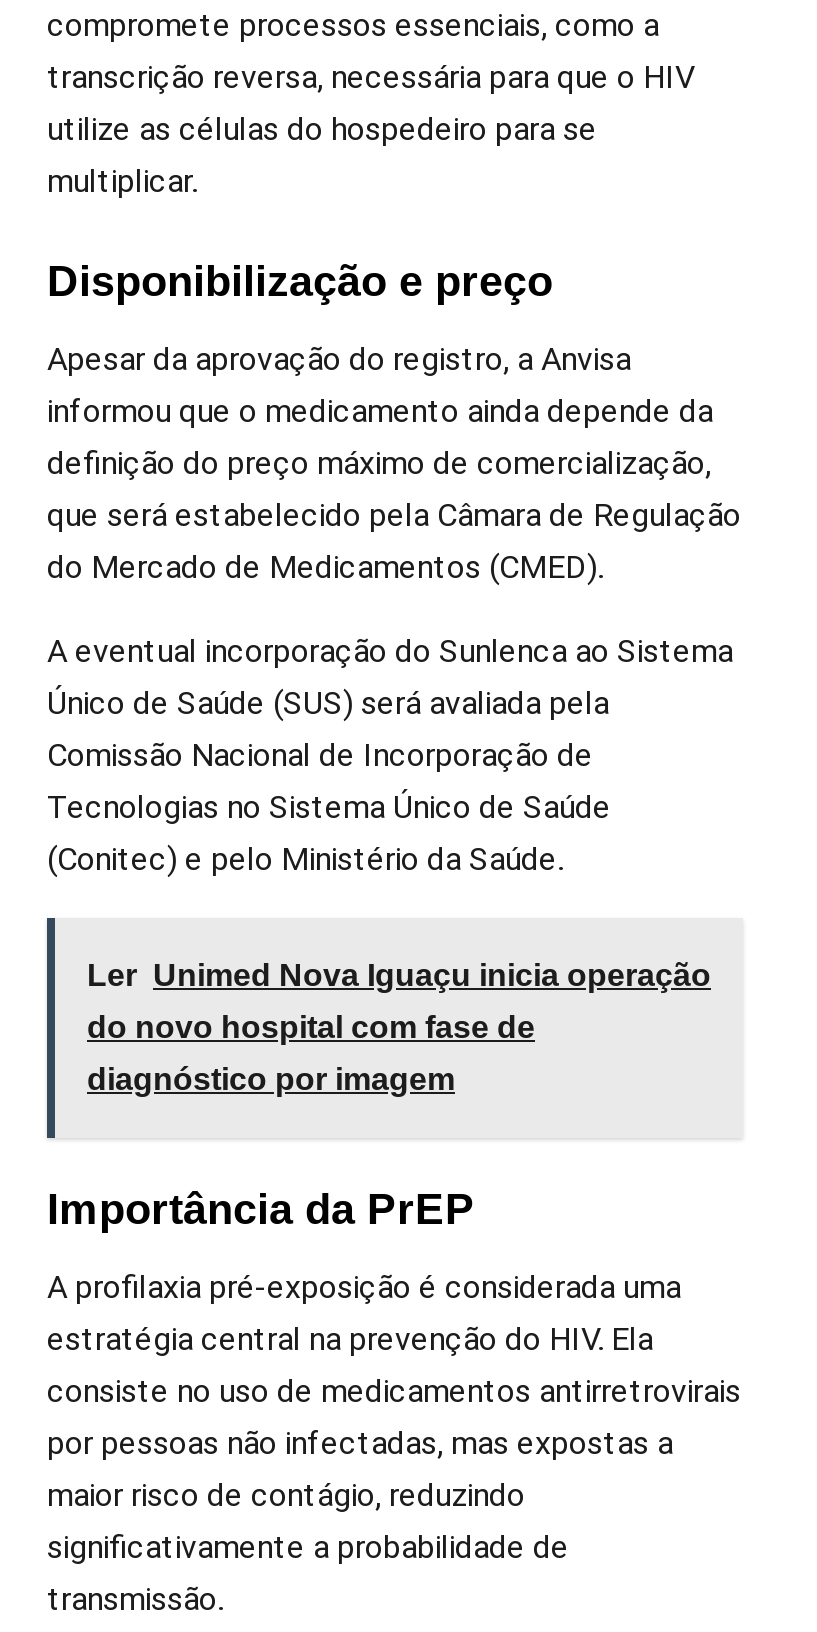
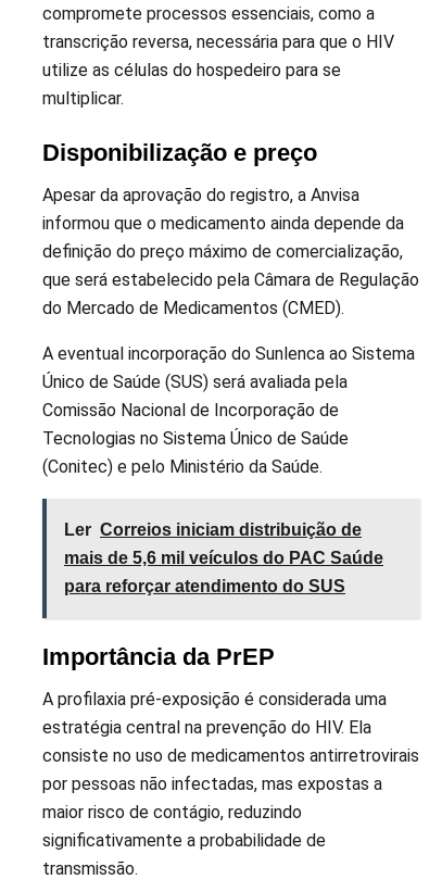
[87,958,711,992] Ler Unimed Nova Iguaçu inicia operação -> [64,520,362,539] Ler Correios iniciam distribuição de
[87,1010,535,1044] do novo hospital com fase de -> [64,548,383,567] mais de 5,6 mil veículos do PAC Saúde
[87,1062,455,1096] diagnóstico por imagem -> [64,577,345,595] para reforçar atendimento do SUS

